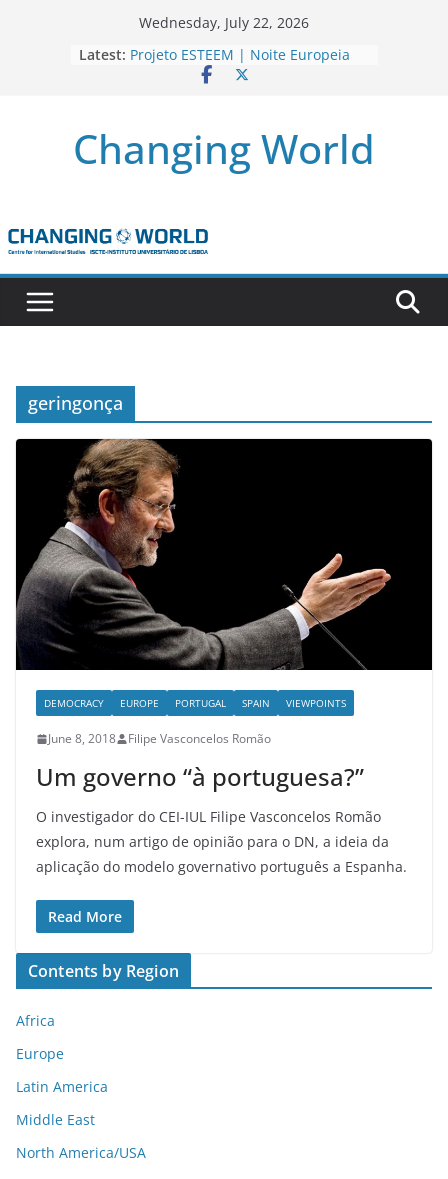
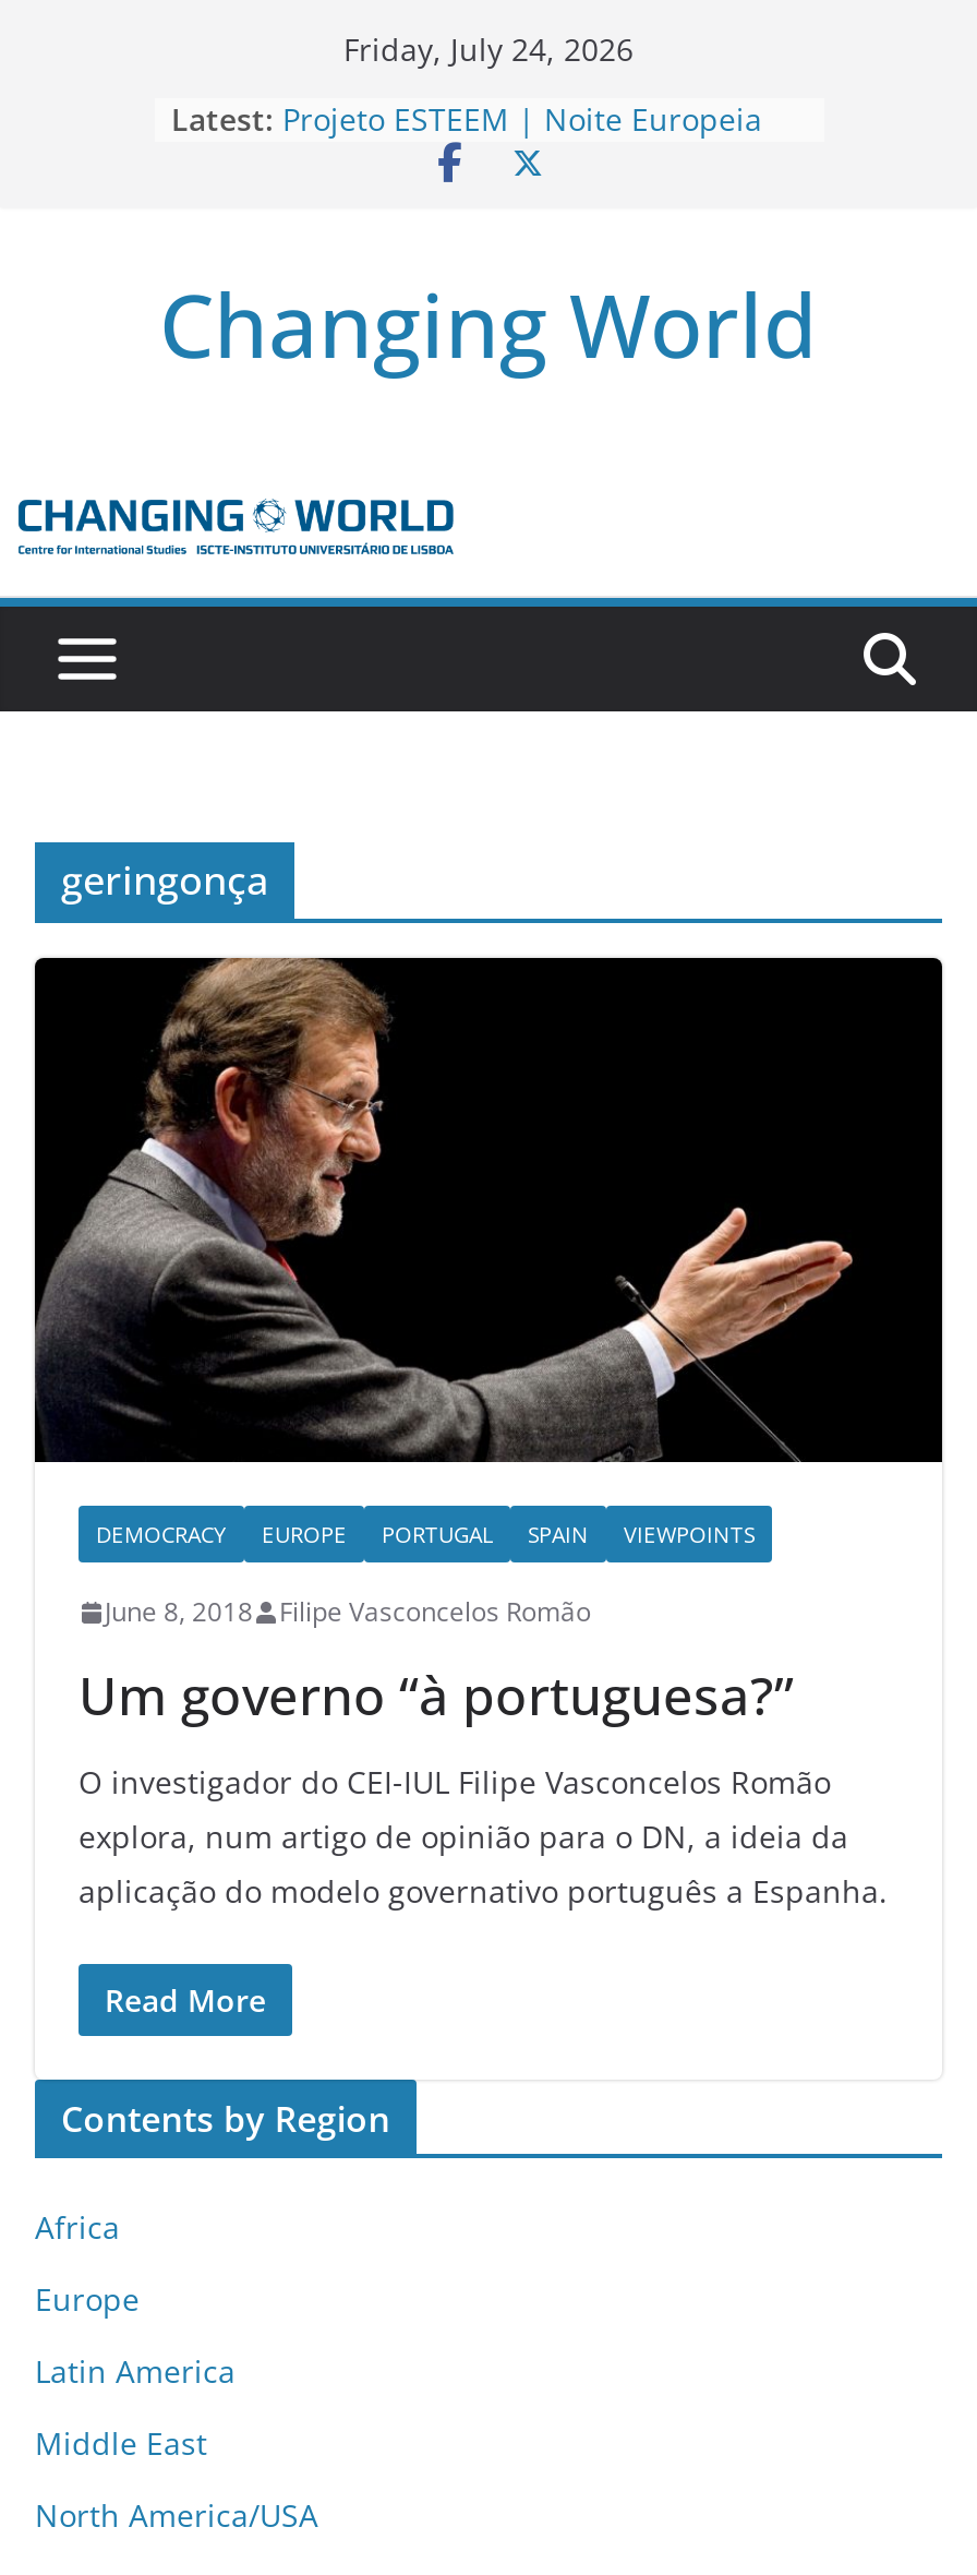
[139,13,309,32] Wednesday, July 22, 2026 -> [343,28,634,70] Friday, July 24, 2026

